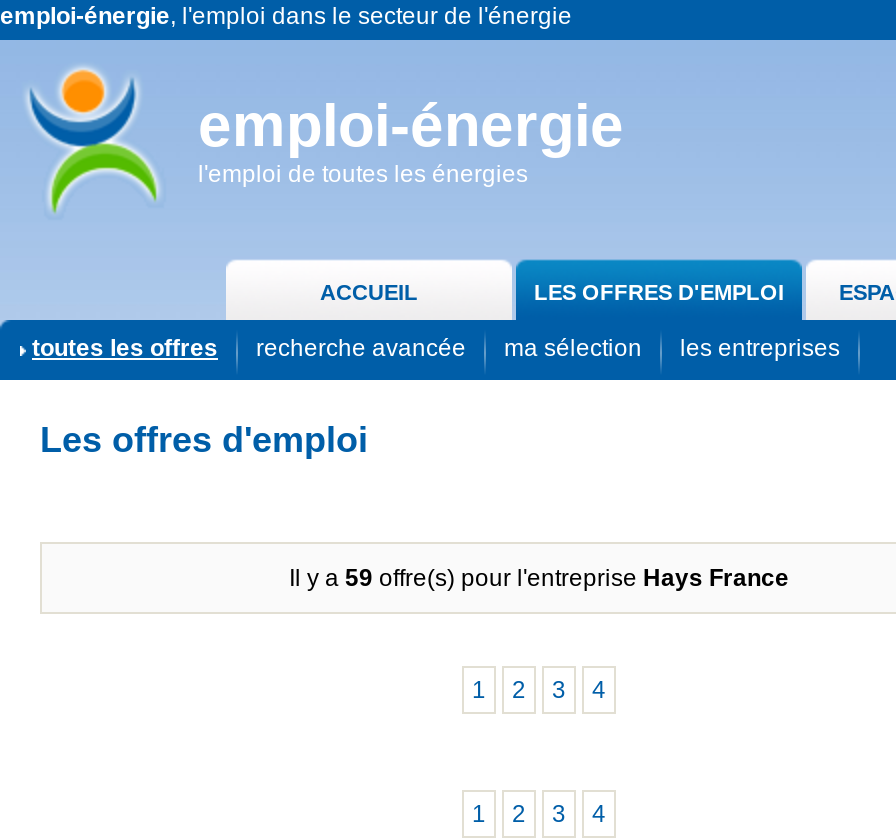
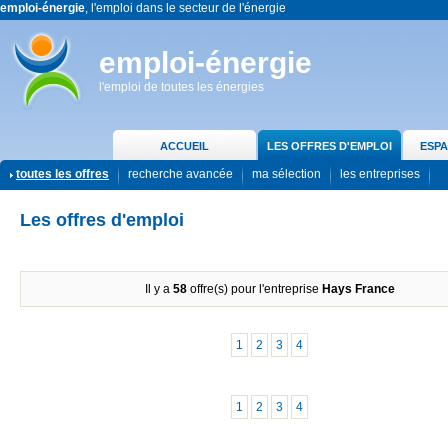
[289,564,789,592] Il y a 59 offre(s) pour l'entreprise Hays France -> [144,282,394,296] Il y a 58 offre(s) pour l'entreprise Hays France

